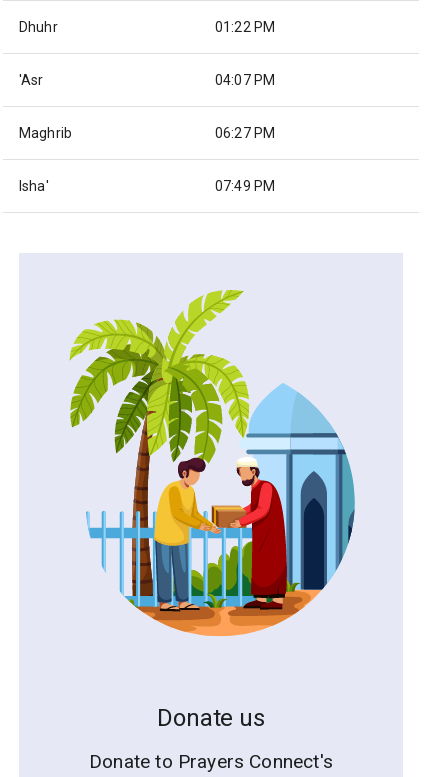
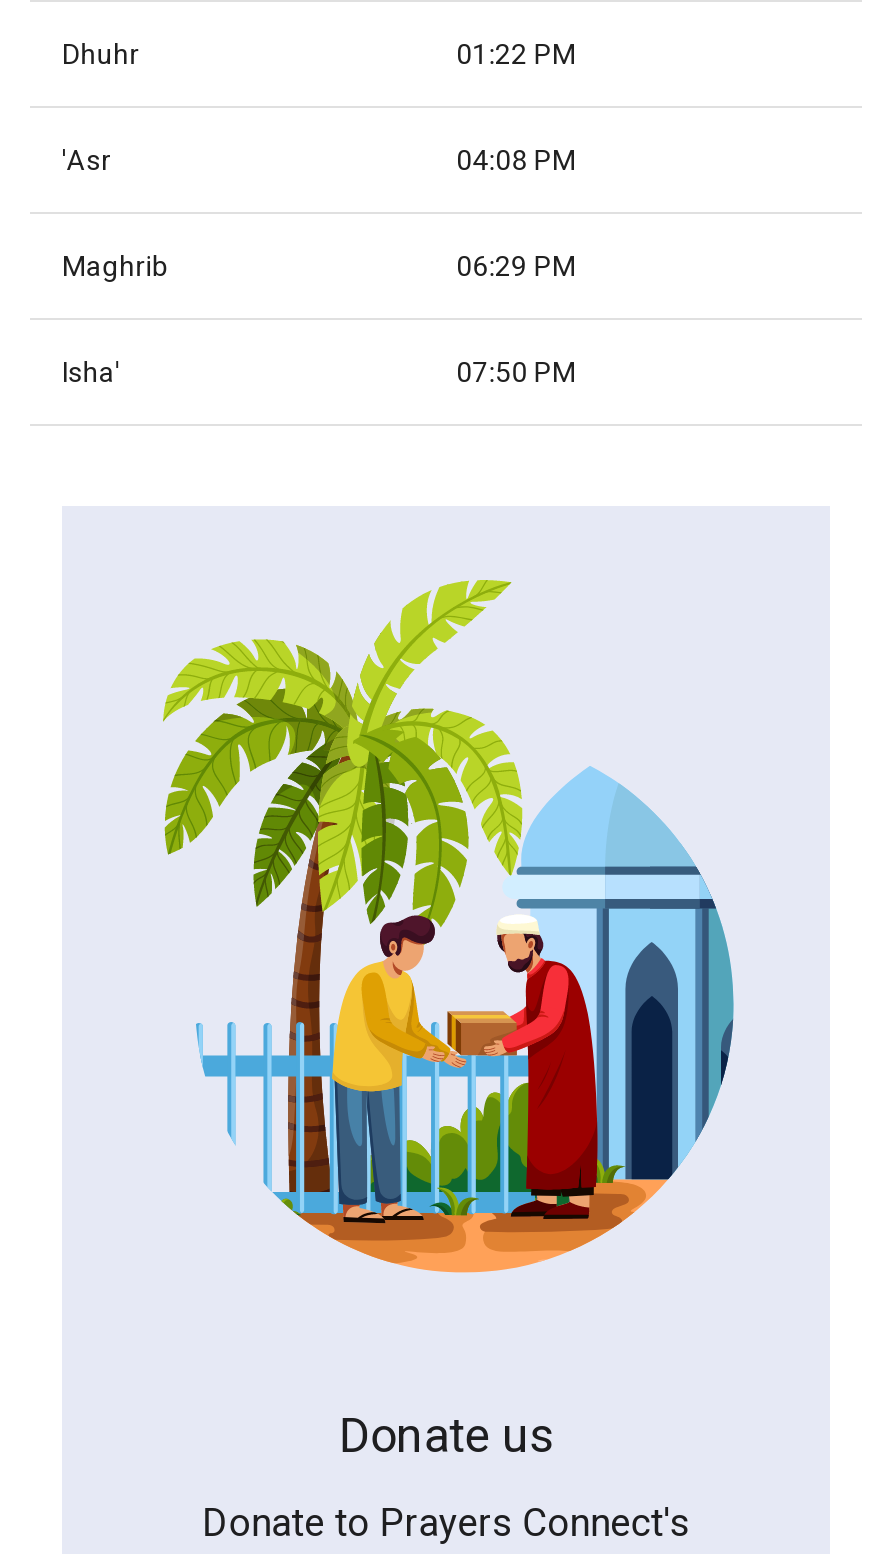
[215,72,275,88] 04:07 PM -> [456,144,576,176] 04:08 PM
[215,125,275,141] 06:27 PM -> [456,250,576,282] 06:29 PM
[215,178,275,194] 07:49 PM -> [456,356,576,388] 07:50 PM

